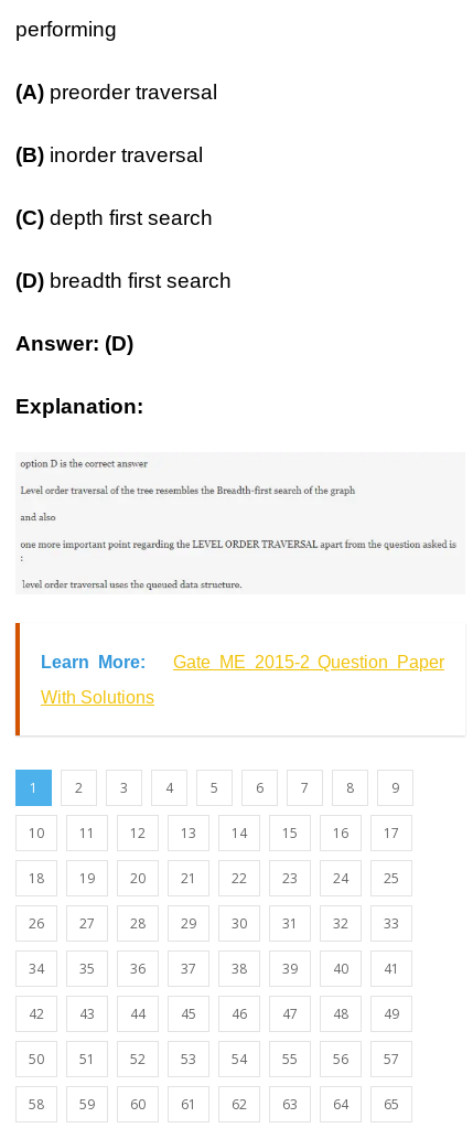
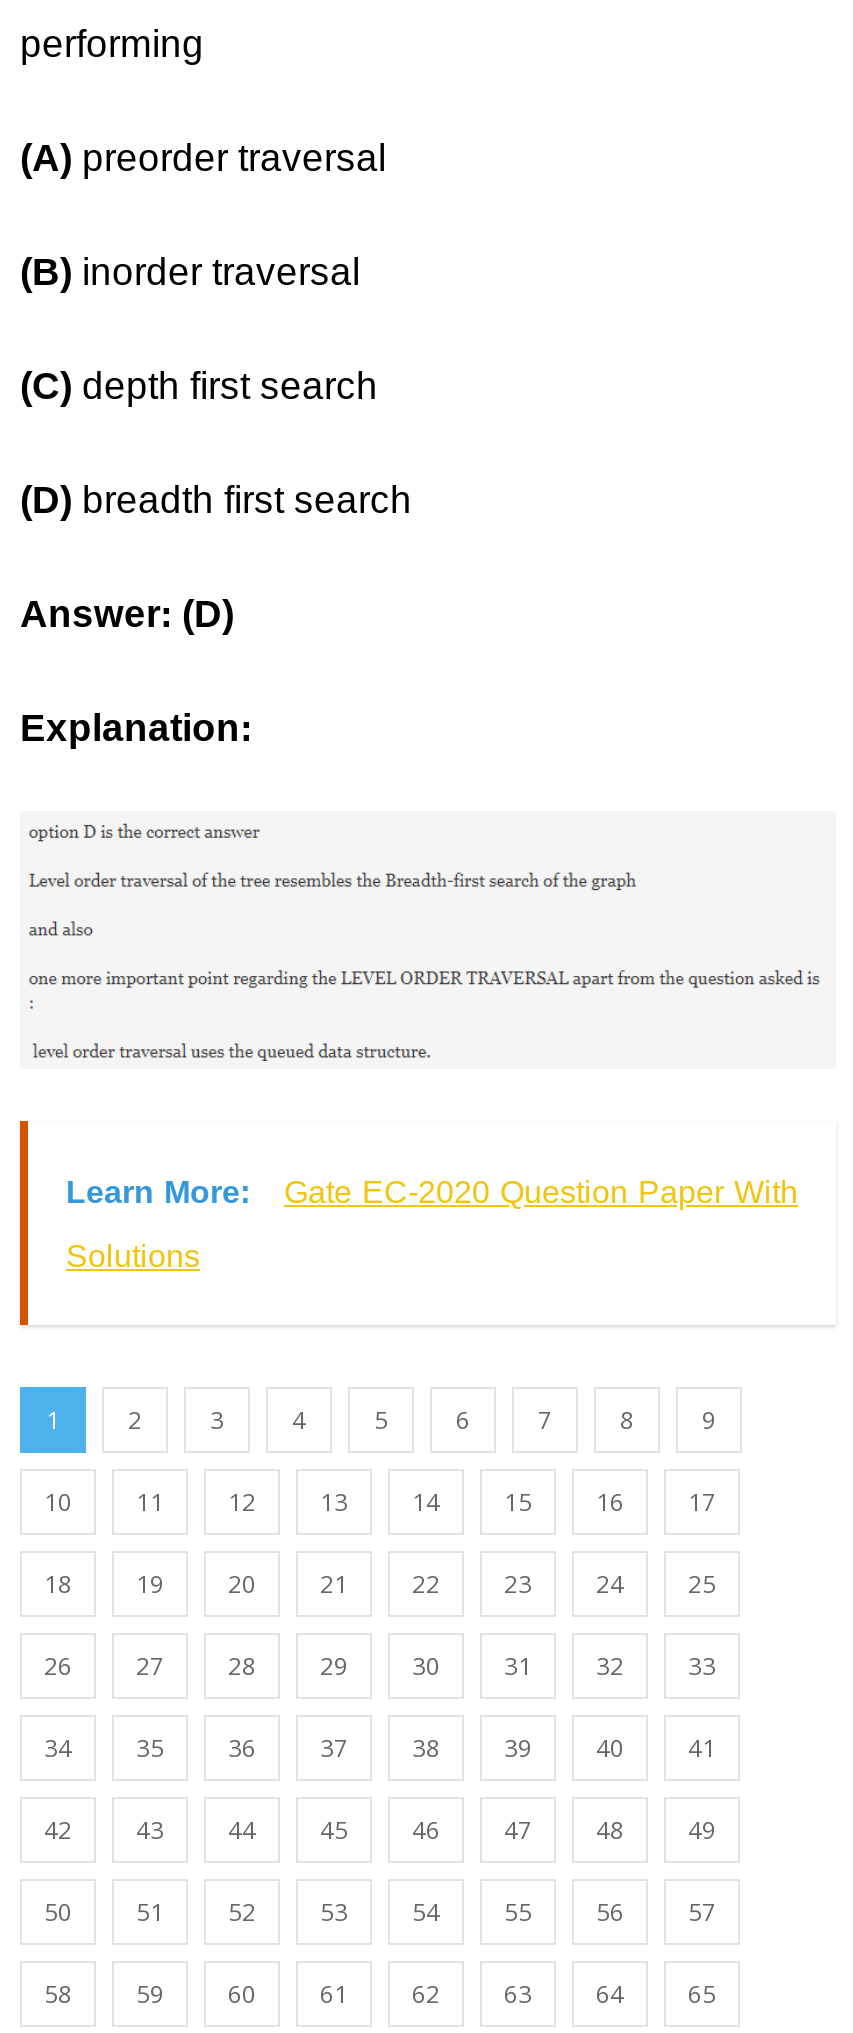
[173,653,444,672] Gate ME 2015-2 Question Paper -> [284,1175,798,1209] Gate EC-2020 Question Paper With
[41,688,154,707] With Solutions -> [66,1239,200,1273] Solutions

